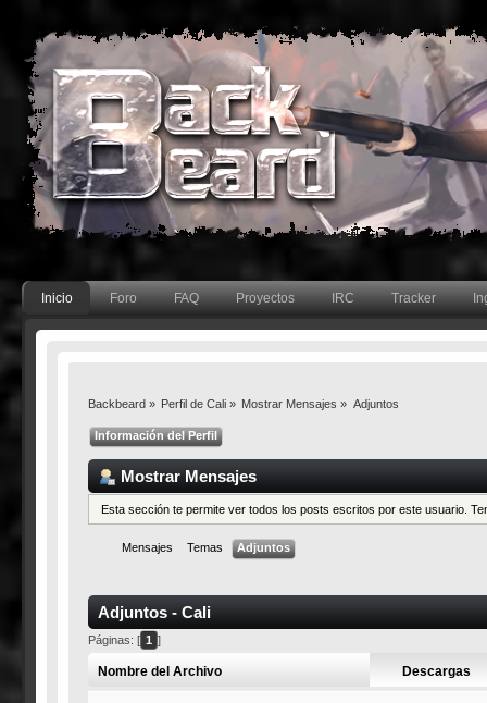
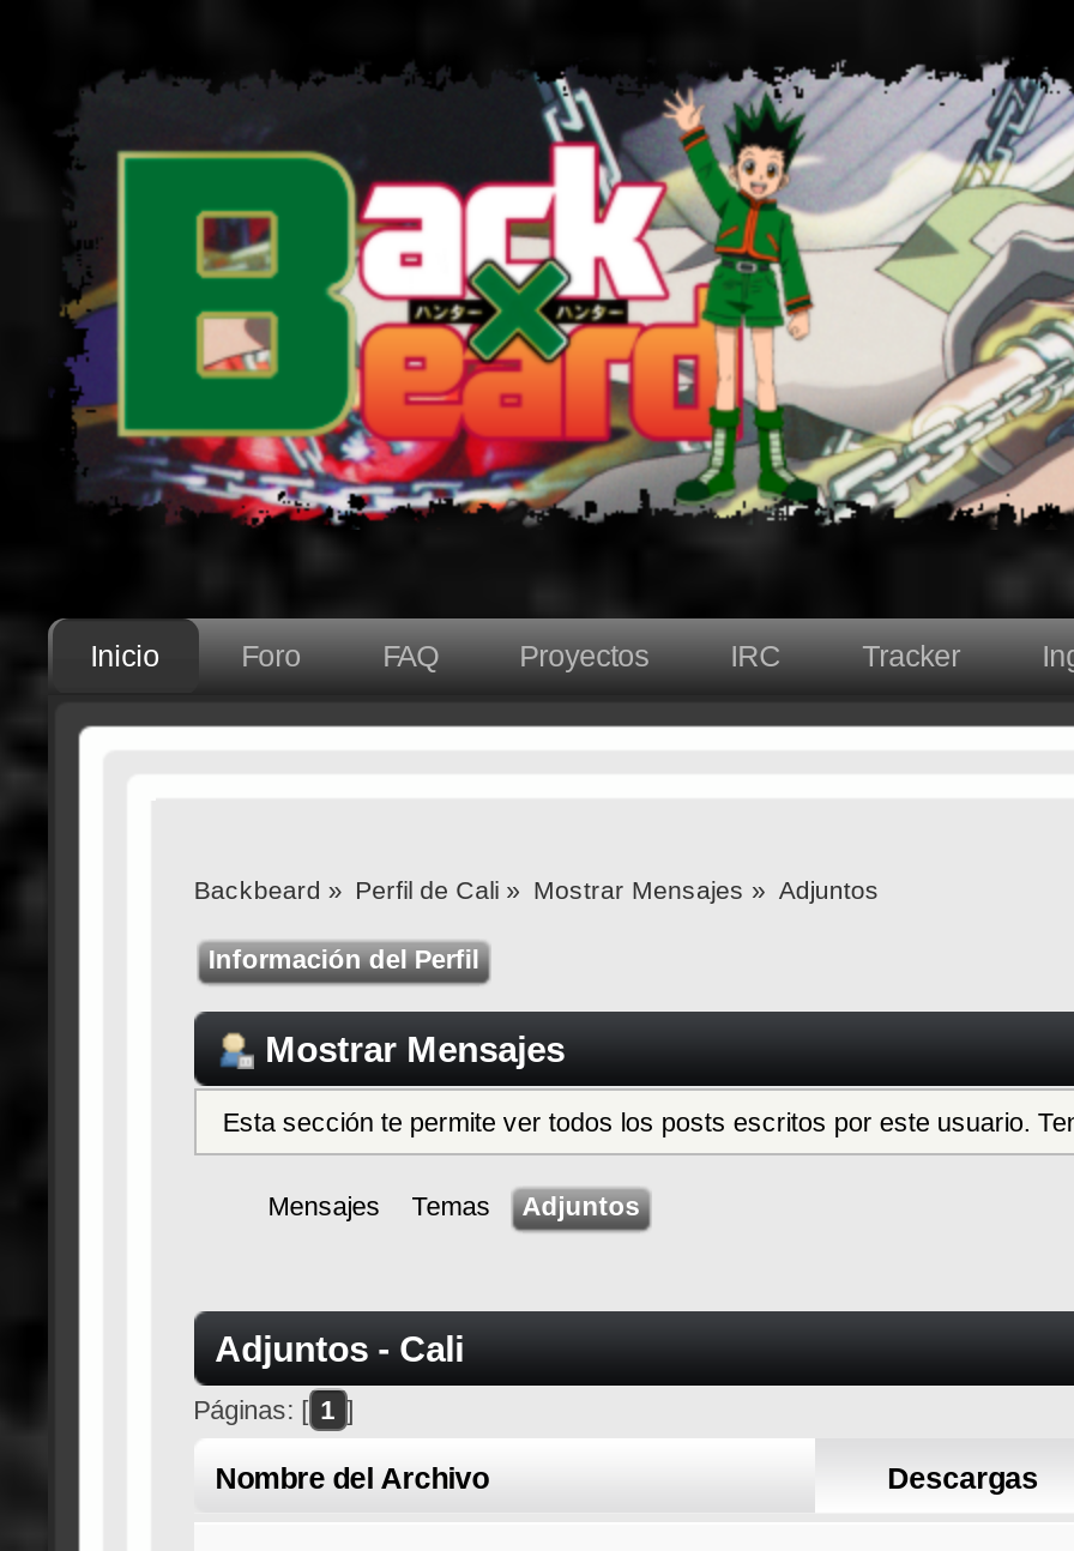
[27,27,484,238] [image] -> [62,62,1067,525] [image]

